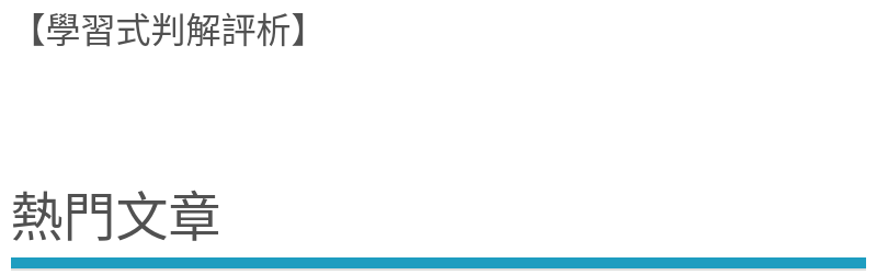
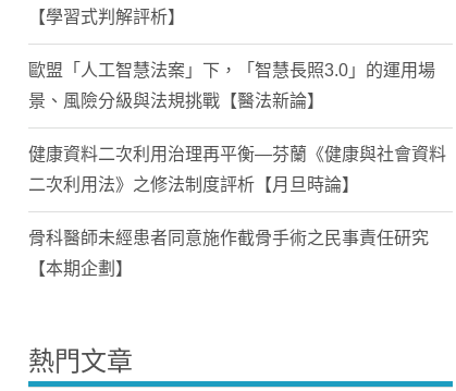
none -> [28,61,446,277] 歐盟「人工智慧法案」下，「智慧長照3.0」的運用場 | 景、風險分級與法規挑戰【醫法新論】 | 健康資料二次利用治理再平衡—芬蘭《健康與社會資料 | 二次利用法》之修法制度評析【月旦時論】 | 骨科醫師未經患者同意施作截骨手術之民事責任研究 | 【本期企劃】

